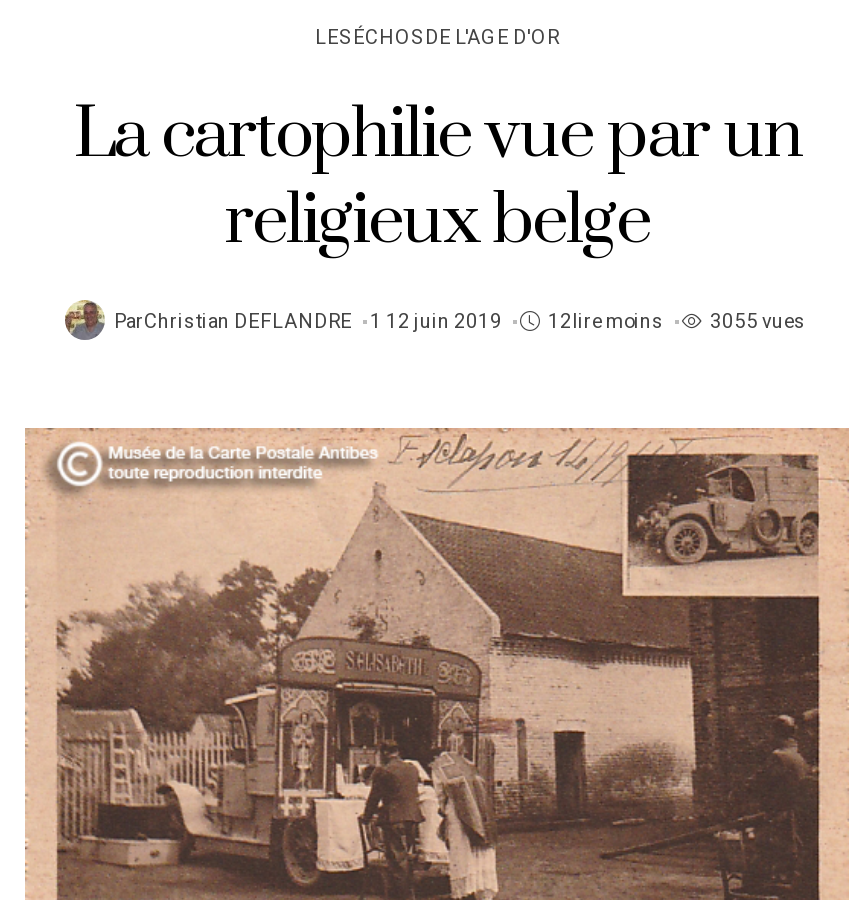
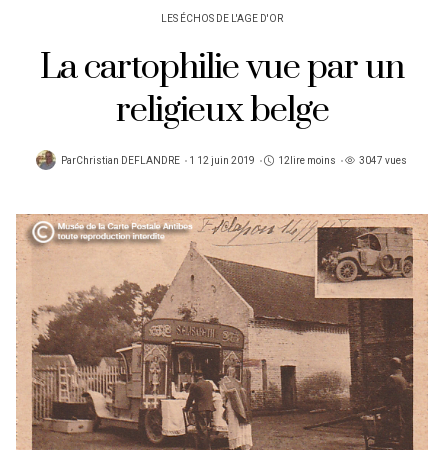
[710,308,806,336] 3055 vues -> [358,154,406,168] 3047 vues

